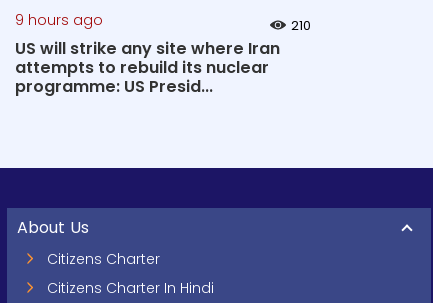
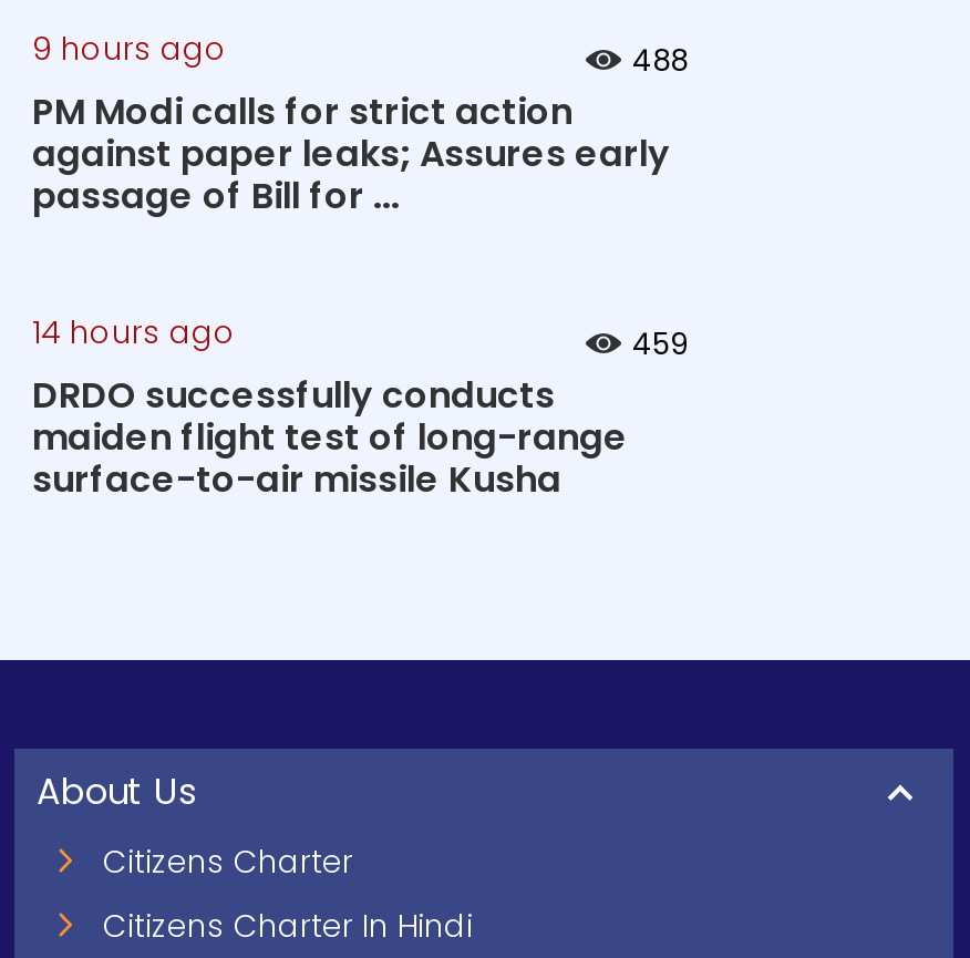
[15,15,311,98] 210 | US will strike any site where Iran | attempts to rebuild its nuclear | programme: US Presid... -> [32,39,688,505] 488 | PM Modi calls for strict action | against paper leaks; Assures early | passage of Bill for ... | 14 hours ago | 459 | DRDO successfully conducts | maiden flight test of long-range | surface-to-air missile Kusha

